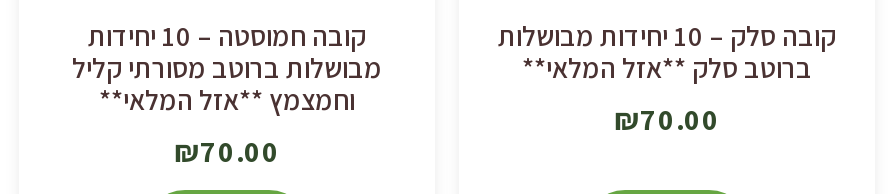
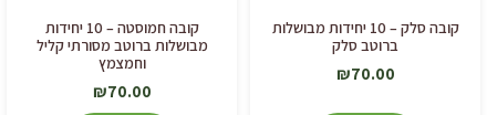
[522,50,812,86] ברוטב סלק **אזל המלאי** -> [332,35,398,55] ברוטב סלק
[99,82,355,118] וחמצמץ **אזל המלאי** -> [98,53,146,73] וחמצמץ

